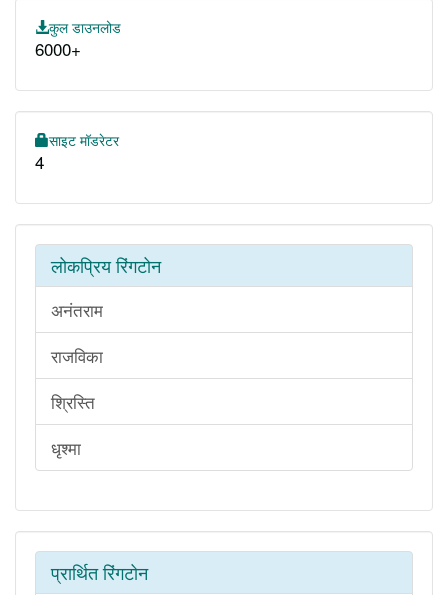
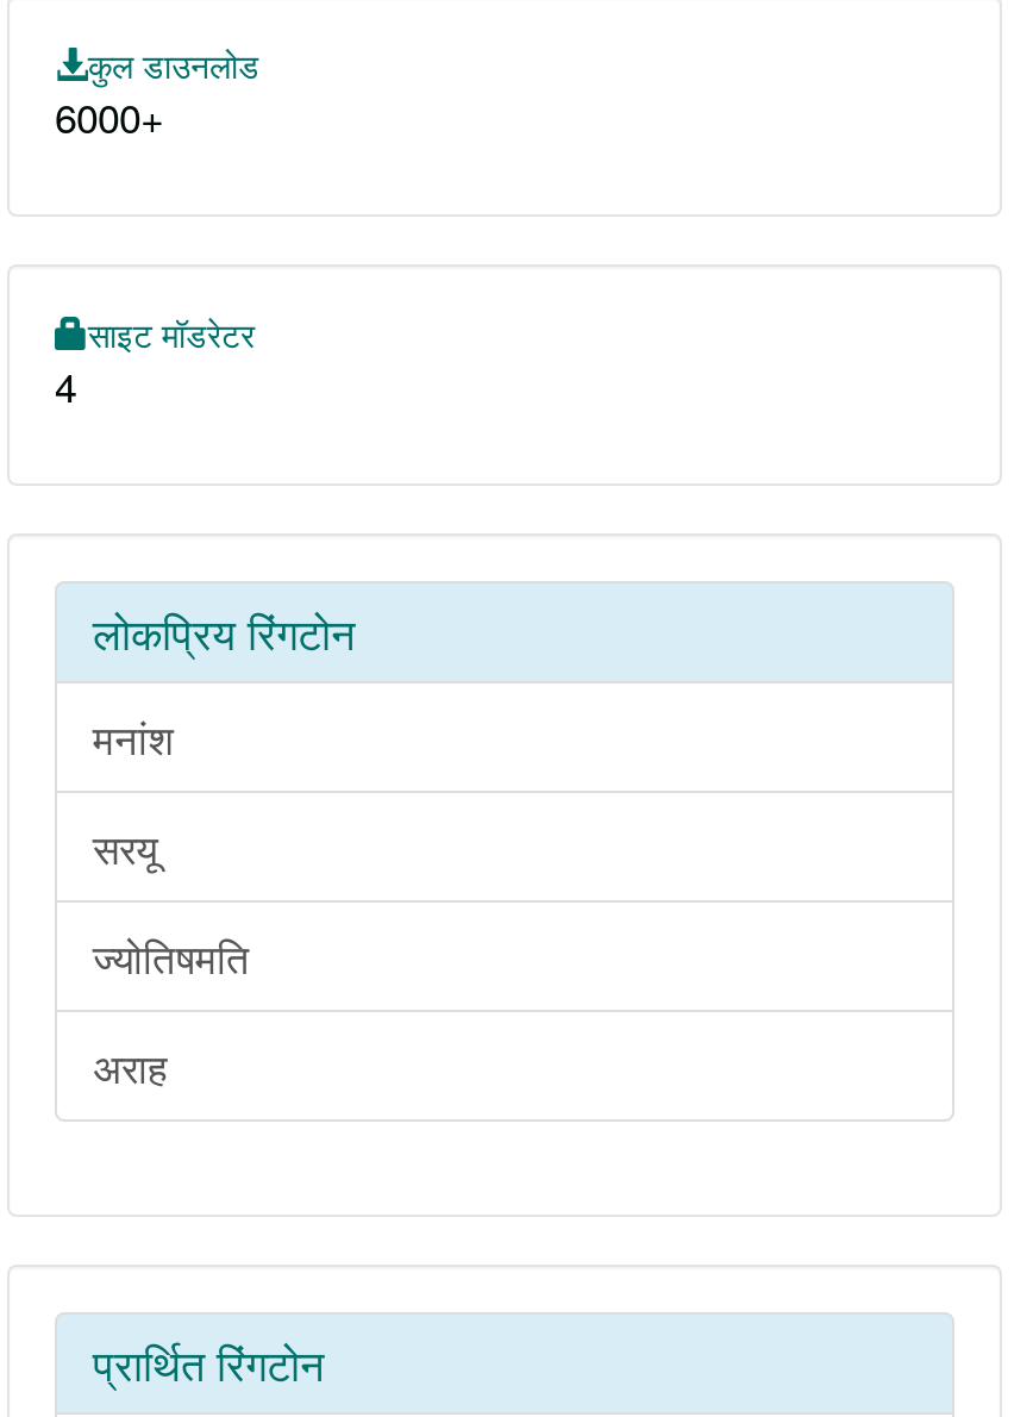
[51,296,103,321] अनंतराम -> [93,706,174,766] मनांश
[51,342,103,367] राजविका -> [93,816,157,875] सरयू
[51,388,95,413] श्रिस्ति -> [93,925,250,985] ज्योतिषमति
[51,434,81,459] धृश्मा -> [93,1035,167,1094] अराह

